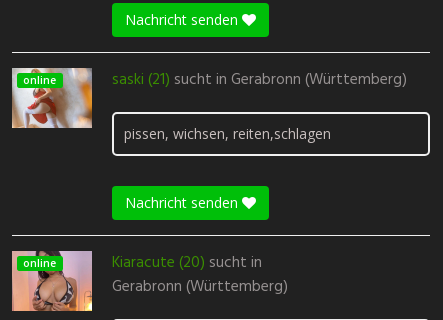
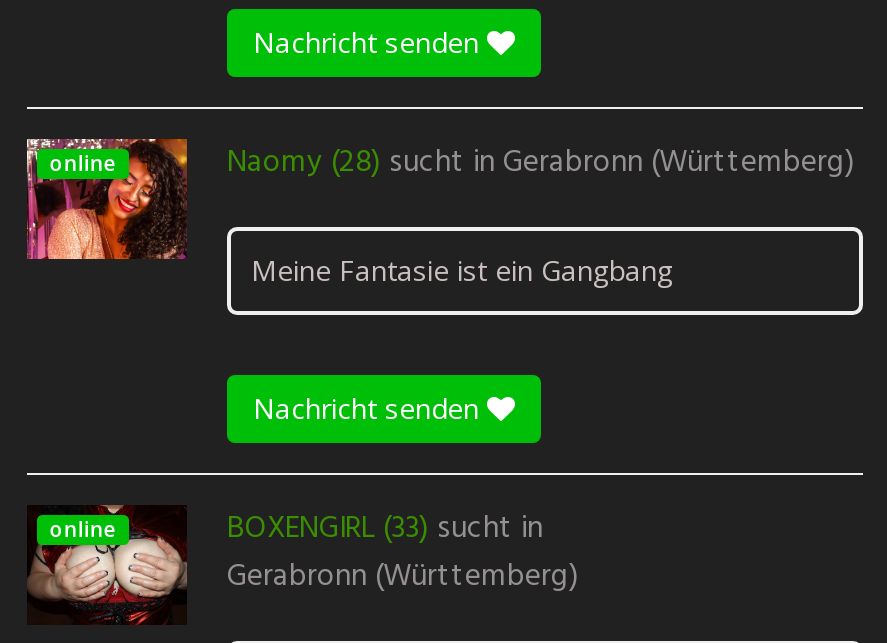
[11,67,407,129] [image] | saski (21) sucht in Gerabronn (Württemberg) -> [27,137,855,261] [image] | Naomy (28) sucht in Gerabronn (Württemberg)
[124,124,331,143] pissen, wichsen, reiten,schlagen -> [251,251,673,289] Meine Fantasie ist ein Gangbang
[11,250,262,312] [image] | Kiaracute (20) sucht in -> [27,505,543,625] [image] | BOXENGIRL (33) sucht in

